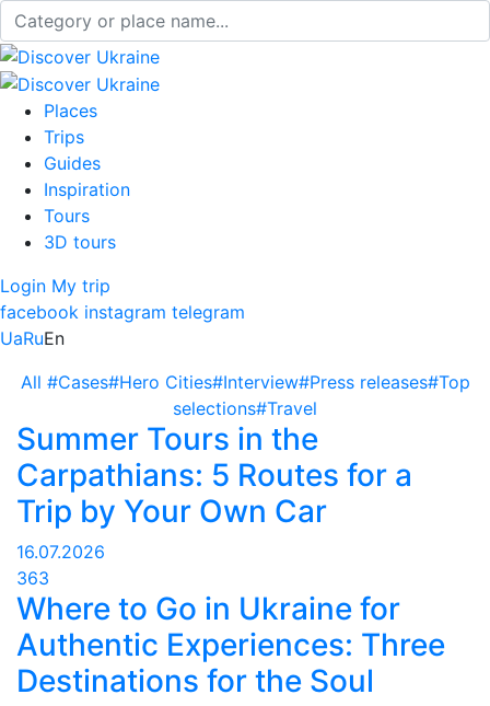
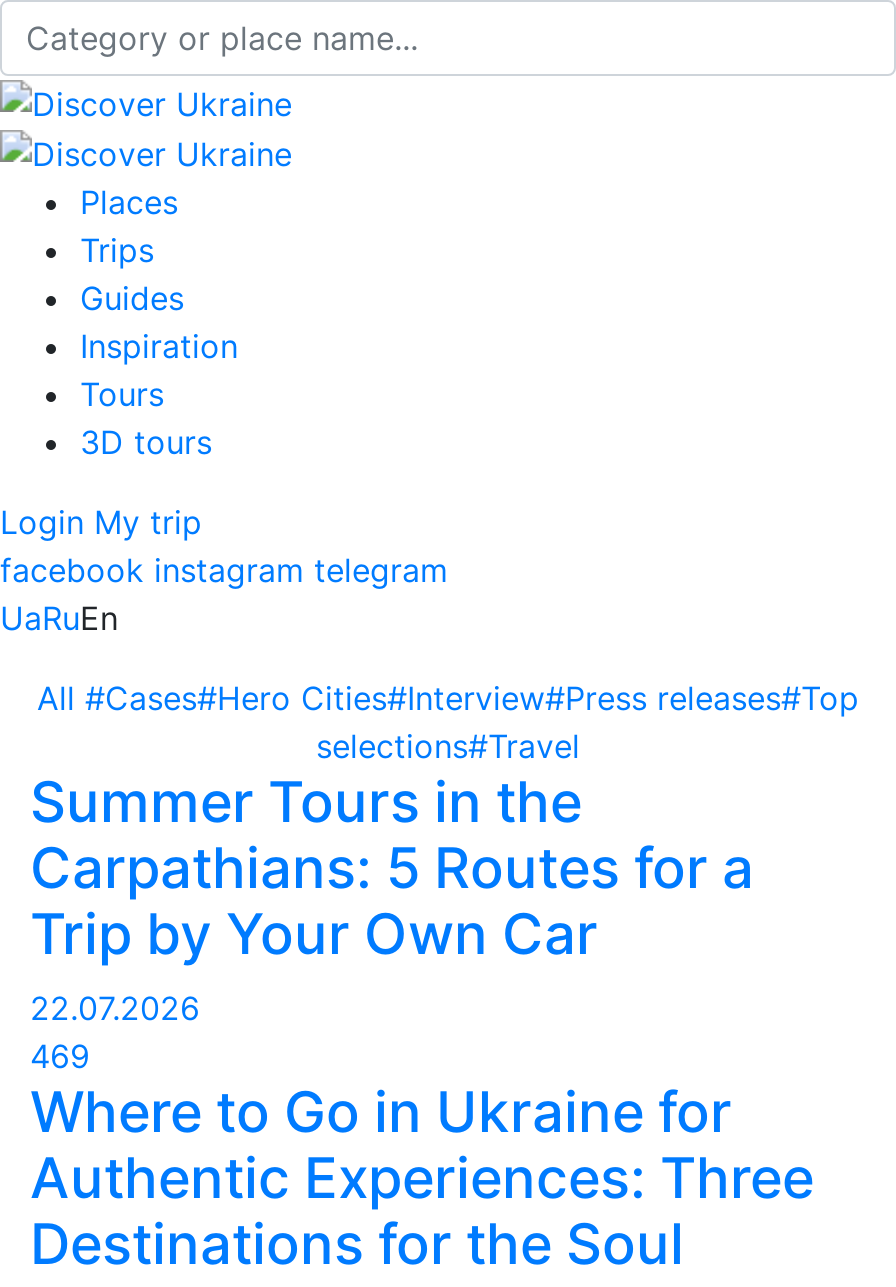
[16,541,105,563] 16.07.2026 -> [30,989,200,1029] 22.07.2026
[16,567,49,589] 363 -> [30,1037,90,1077] 469

